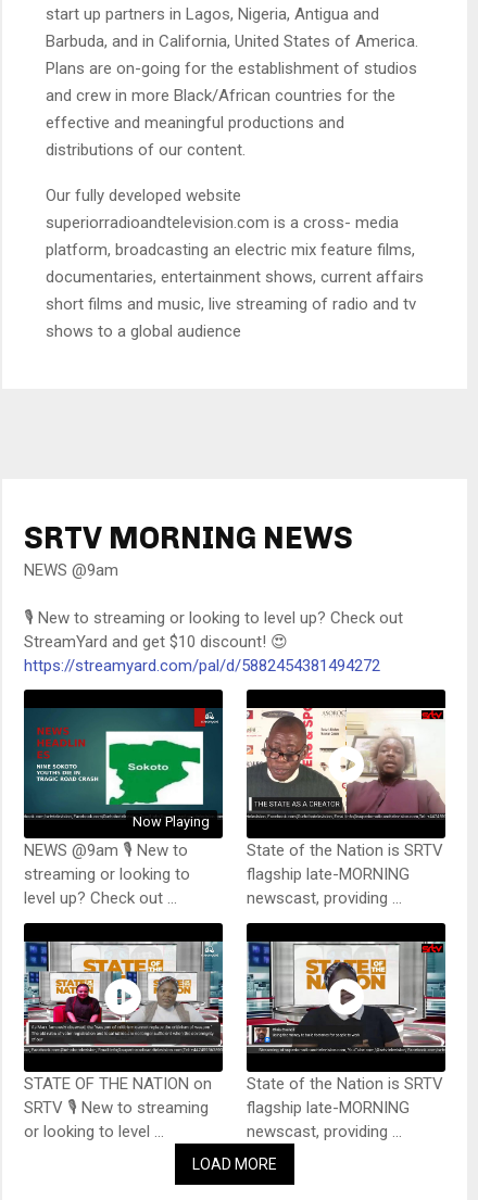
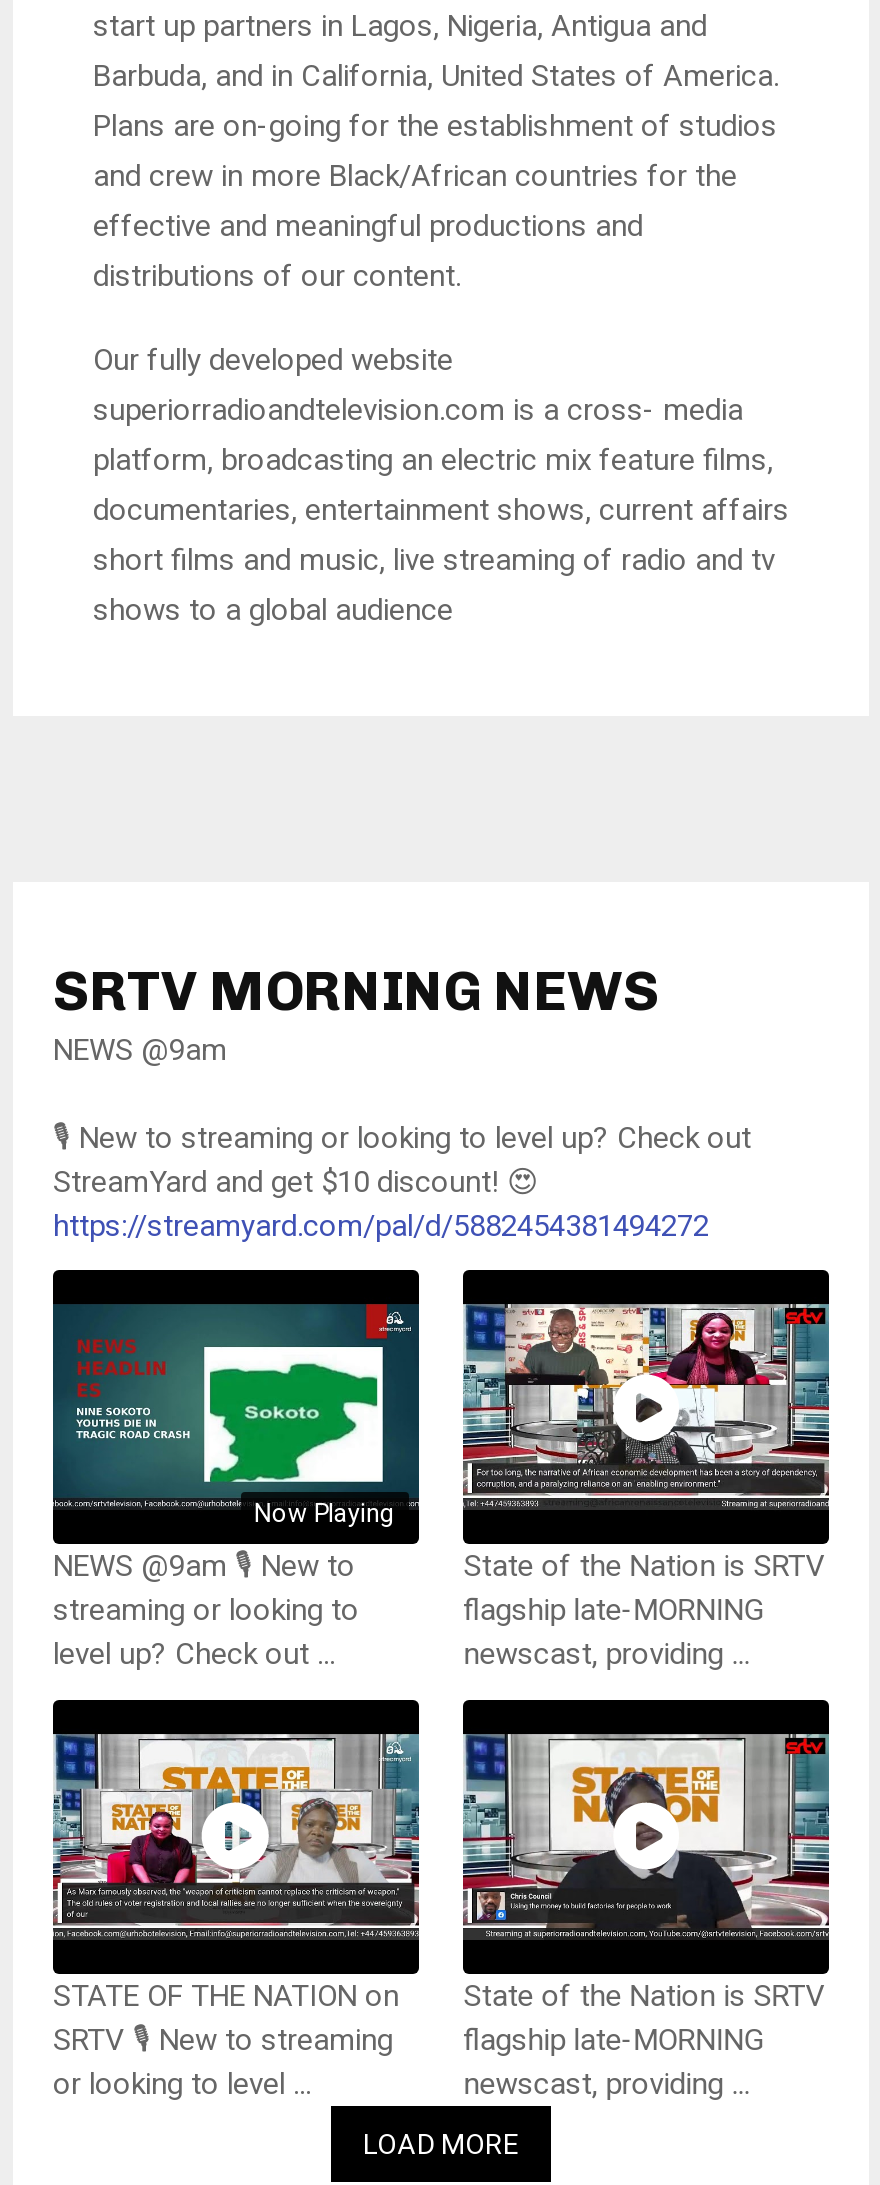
[247,707,445,818] [image] -> [461,1302,831,1506] [image]

